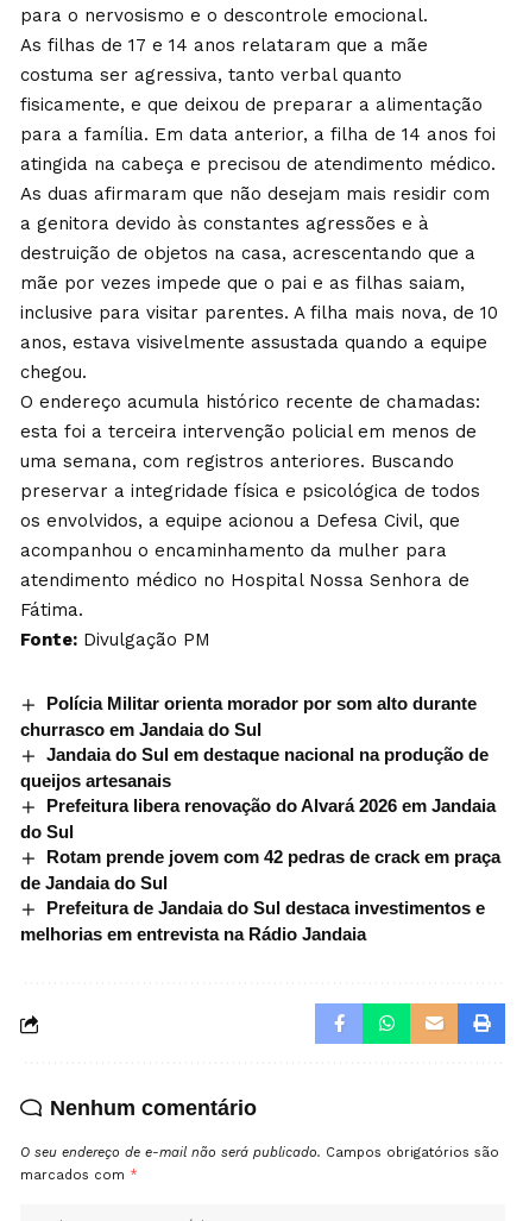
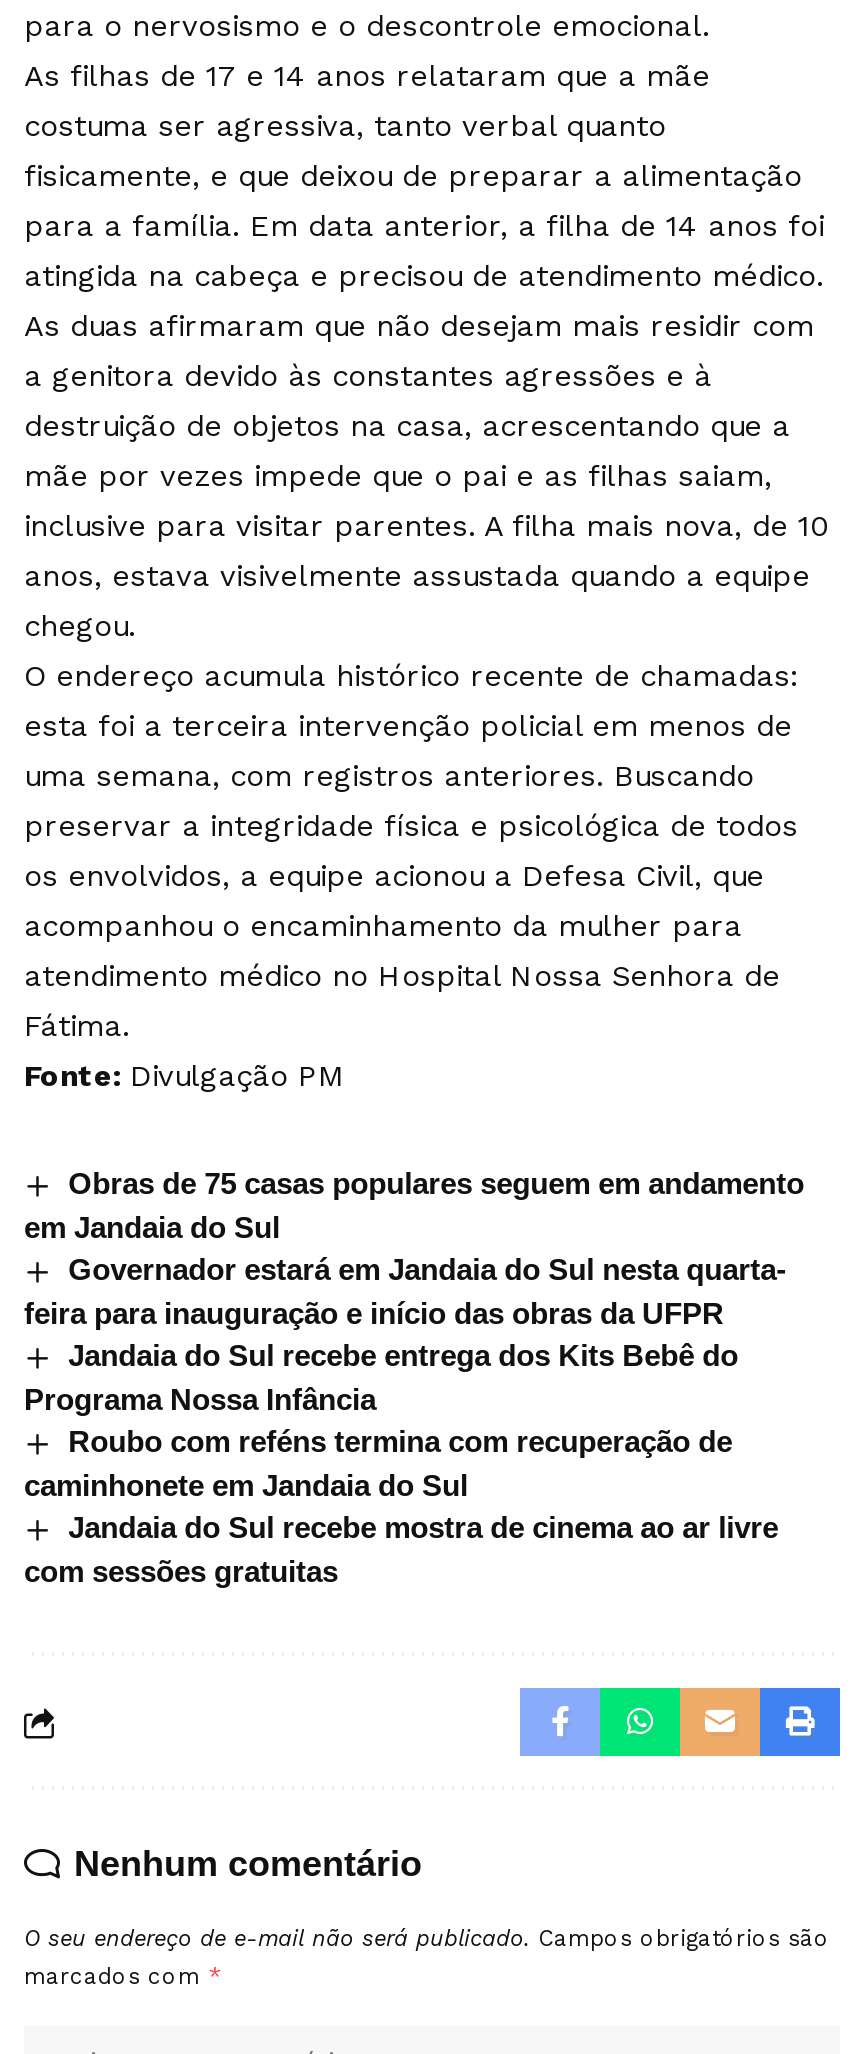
[20,693,501,944] Polícia Militar orienta morador por som alto durante | churrasco em Jandaia do Sul | Jandaia do Sul em destaque nacional na produção de | queijos artesanais | Prefeitura libera renovação do Alvará 2026 em Jandaia | do Sul | Rotam prende jovem com 42 pedras de crack em praça | de Jandaia do Sul | Prefeitura de Jandaia do Sul destaca investimentos e | melhorias em entrevista na Rádio Jandaia -> [24,1166,804,1588] Obras de 75 casas populares seguem em andamento | em Jandaia do Sul | Governador estará em Jandaia do Sul nesta quarta- | feira para inauguração e início das obras da UFPR | Jandaia do Sul recebe entrega dos Kits Bebê do | Programa Nossa Infância | Roubo com reféns termina com recuperação de | caminhonete em Jandaia do Sul | Jandaia do Sul recebe mostra de cinema ao ar livre | com sessões gratuitas

